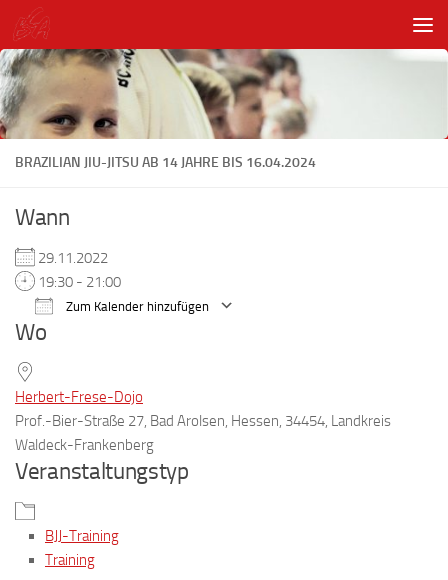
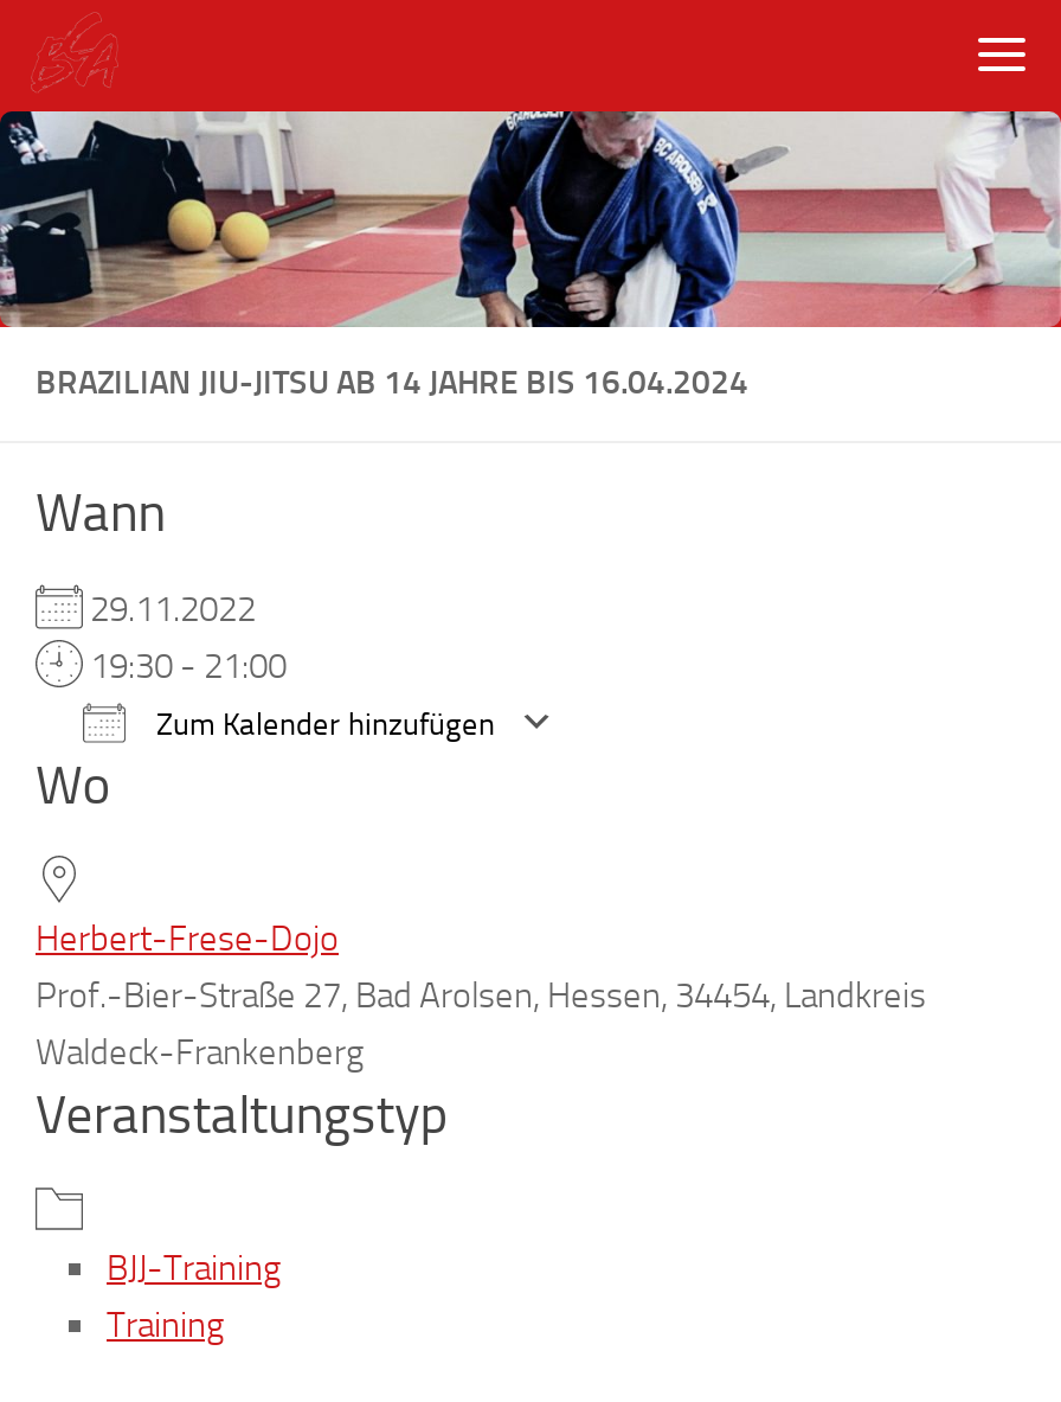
[3,48,445,140] [image] -> [7,109,1054,329] [image]

